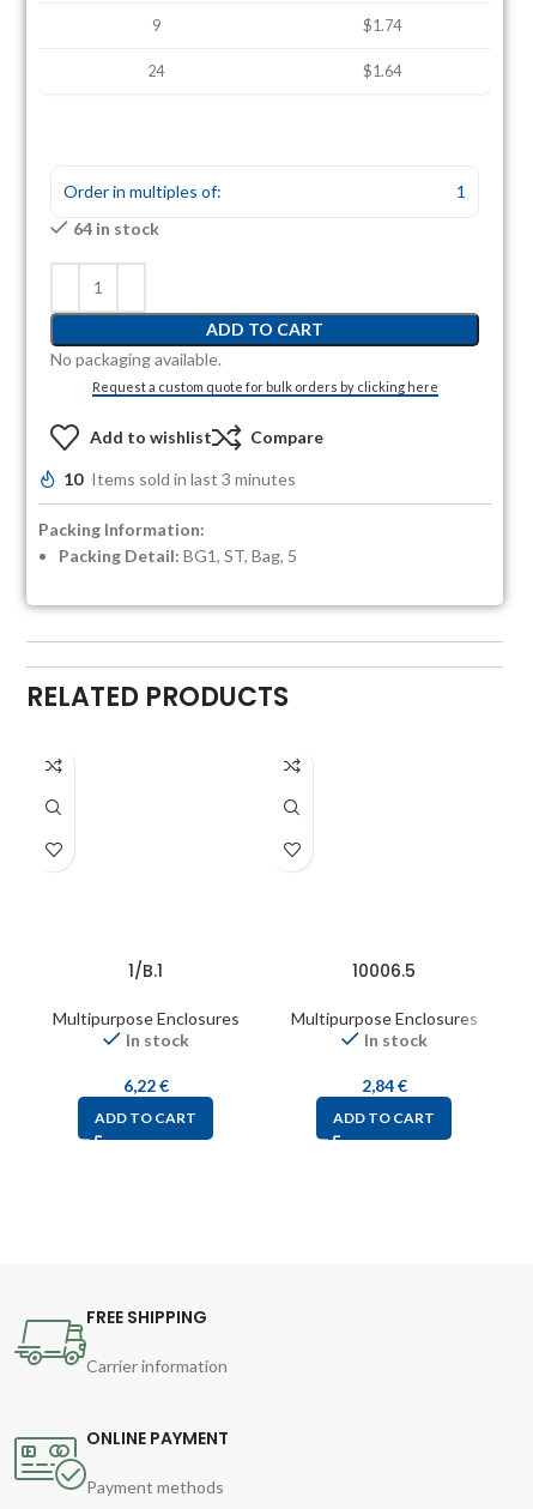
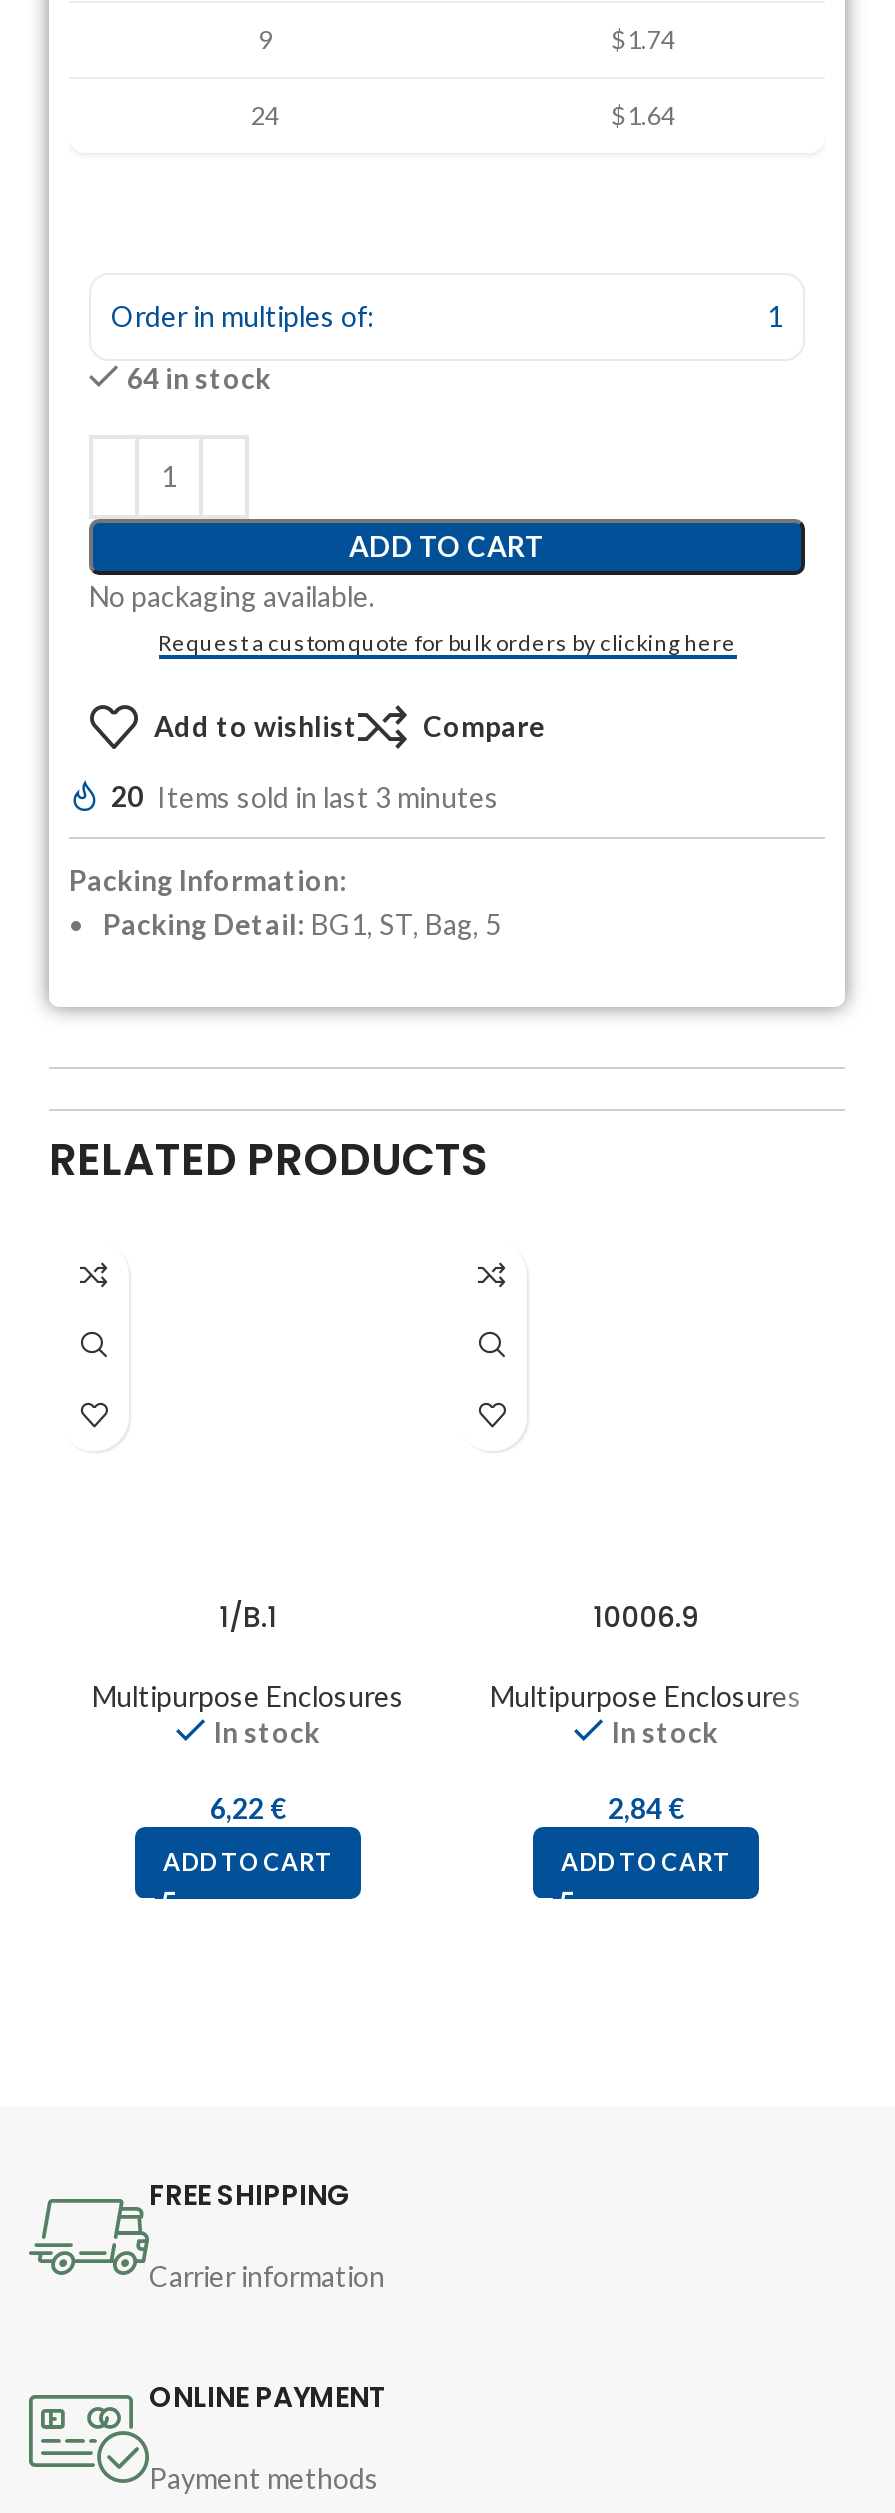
[63,469,296,489] 10 Items sold in last 3 minutes -> [111,779,499,813] 20 Items sold in last 3 minutes
[352,958,416,982] 10006.5 -> [593,1596,699,1636] 10006.9

